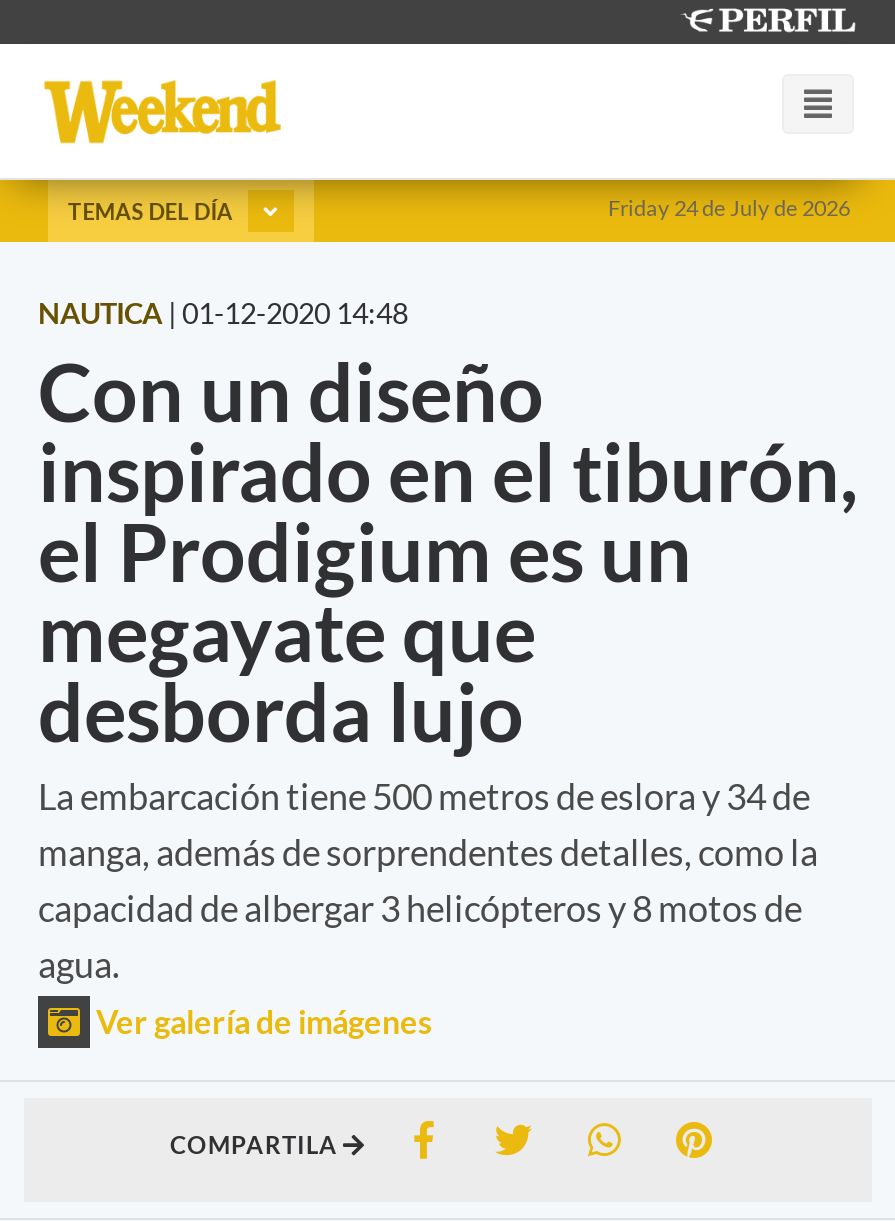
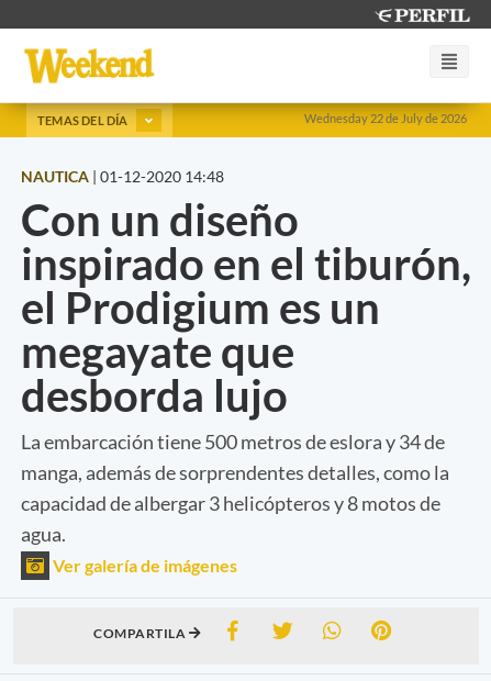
[608,194,850,220] Friday 24 de July de 2026 -> [304,111,467,125] Wednesday 22 de July de 2026

